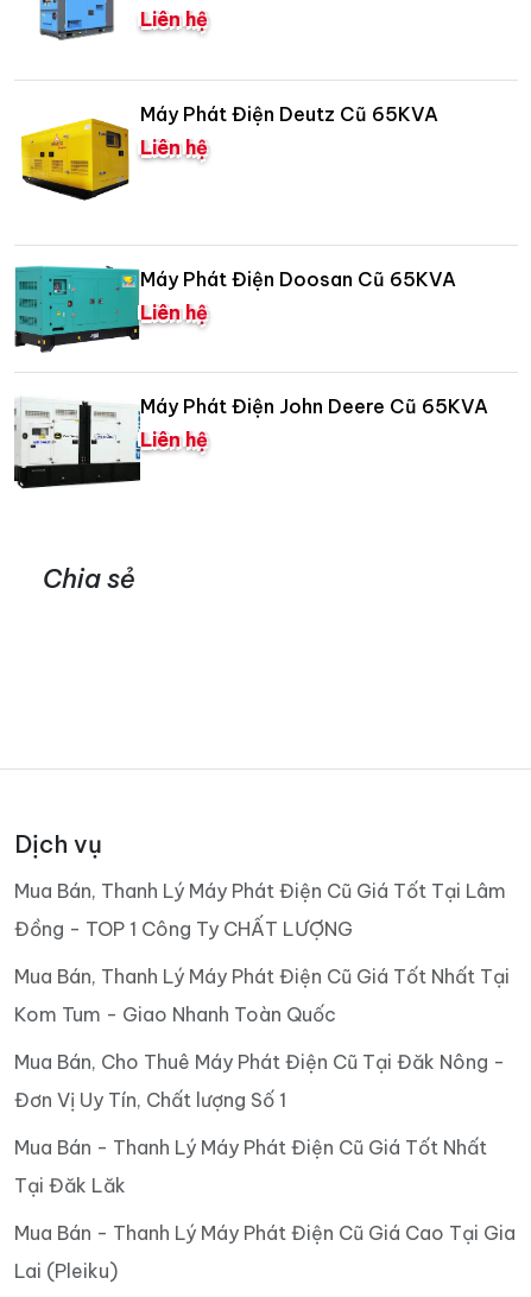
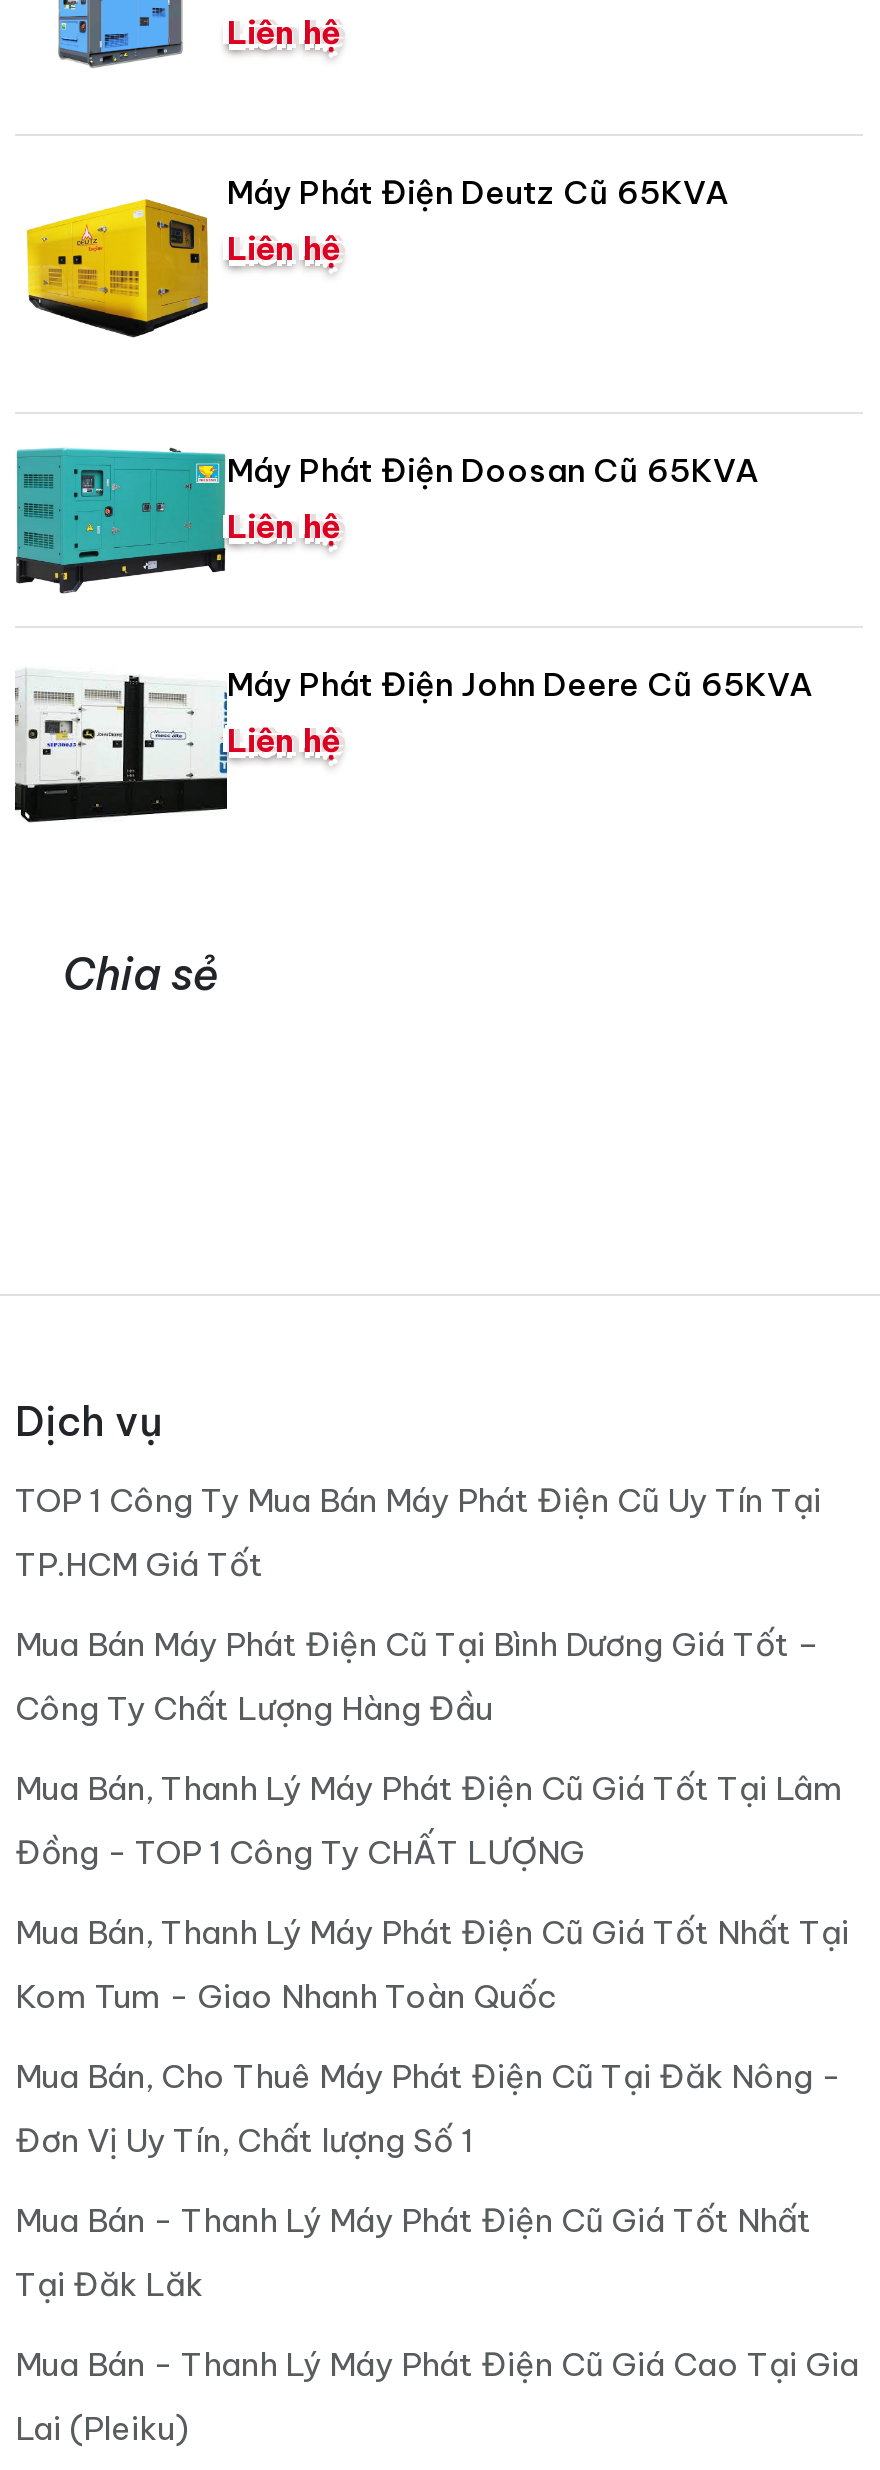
none -> [15,1479,821,1727] TOP 1 Công Ty Mua Bán Máy Phát Điện Cũ Uy Tín Tại | TP.HCM Giá Tốt | Mua Bán Máy Phát Điện Cũ Tại Bình Dương Giá Tốt – | Công Ty Chất Lượng Hàng Đầu

